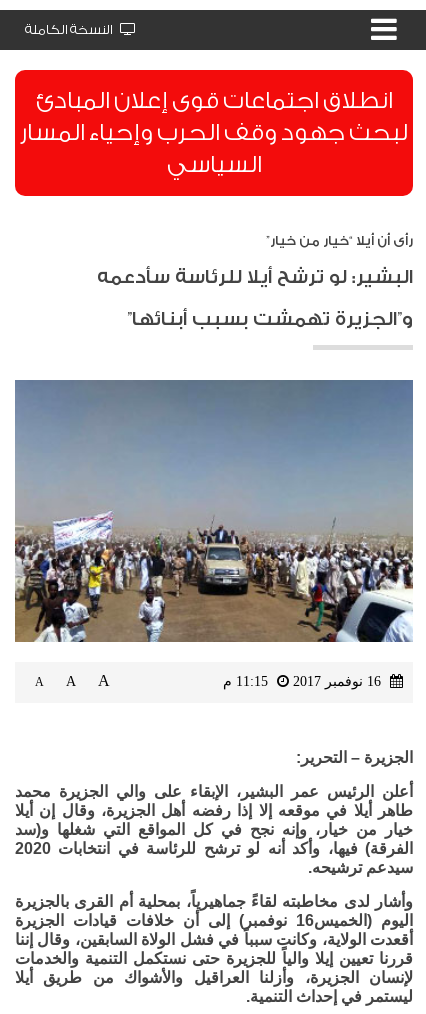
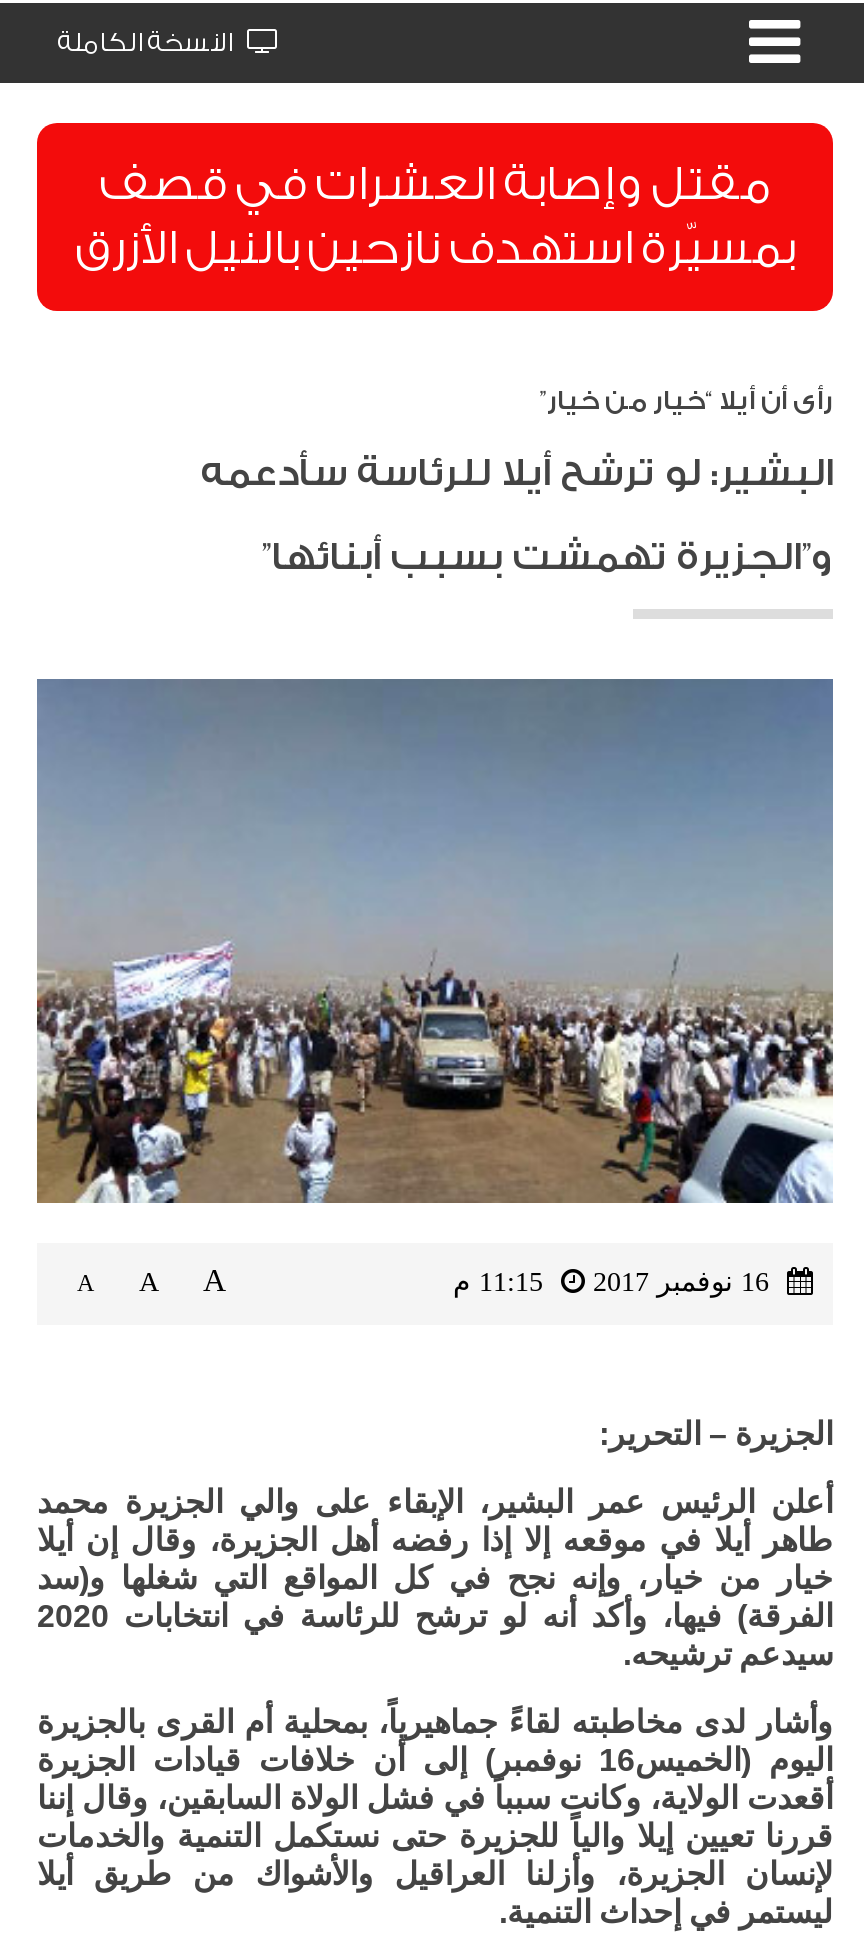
[20,87,408,178] انطلاق اجتماعات قوى إعلان المبادئ | لبحث جهود وقف الحرب وإحياء المسار | السياسي -> [75,157,795,275] مقتل وإصابة العشرات في قصف | بمسيّرة استهدف نازحين بالنيل الأزرق

